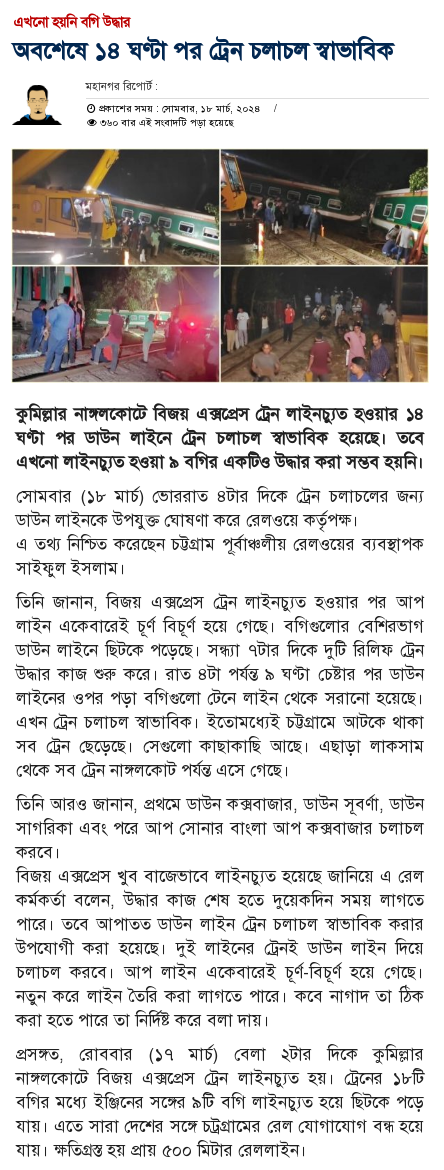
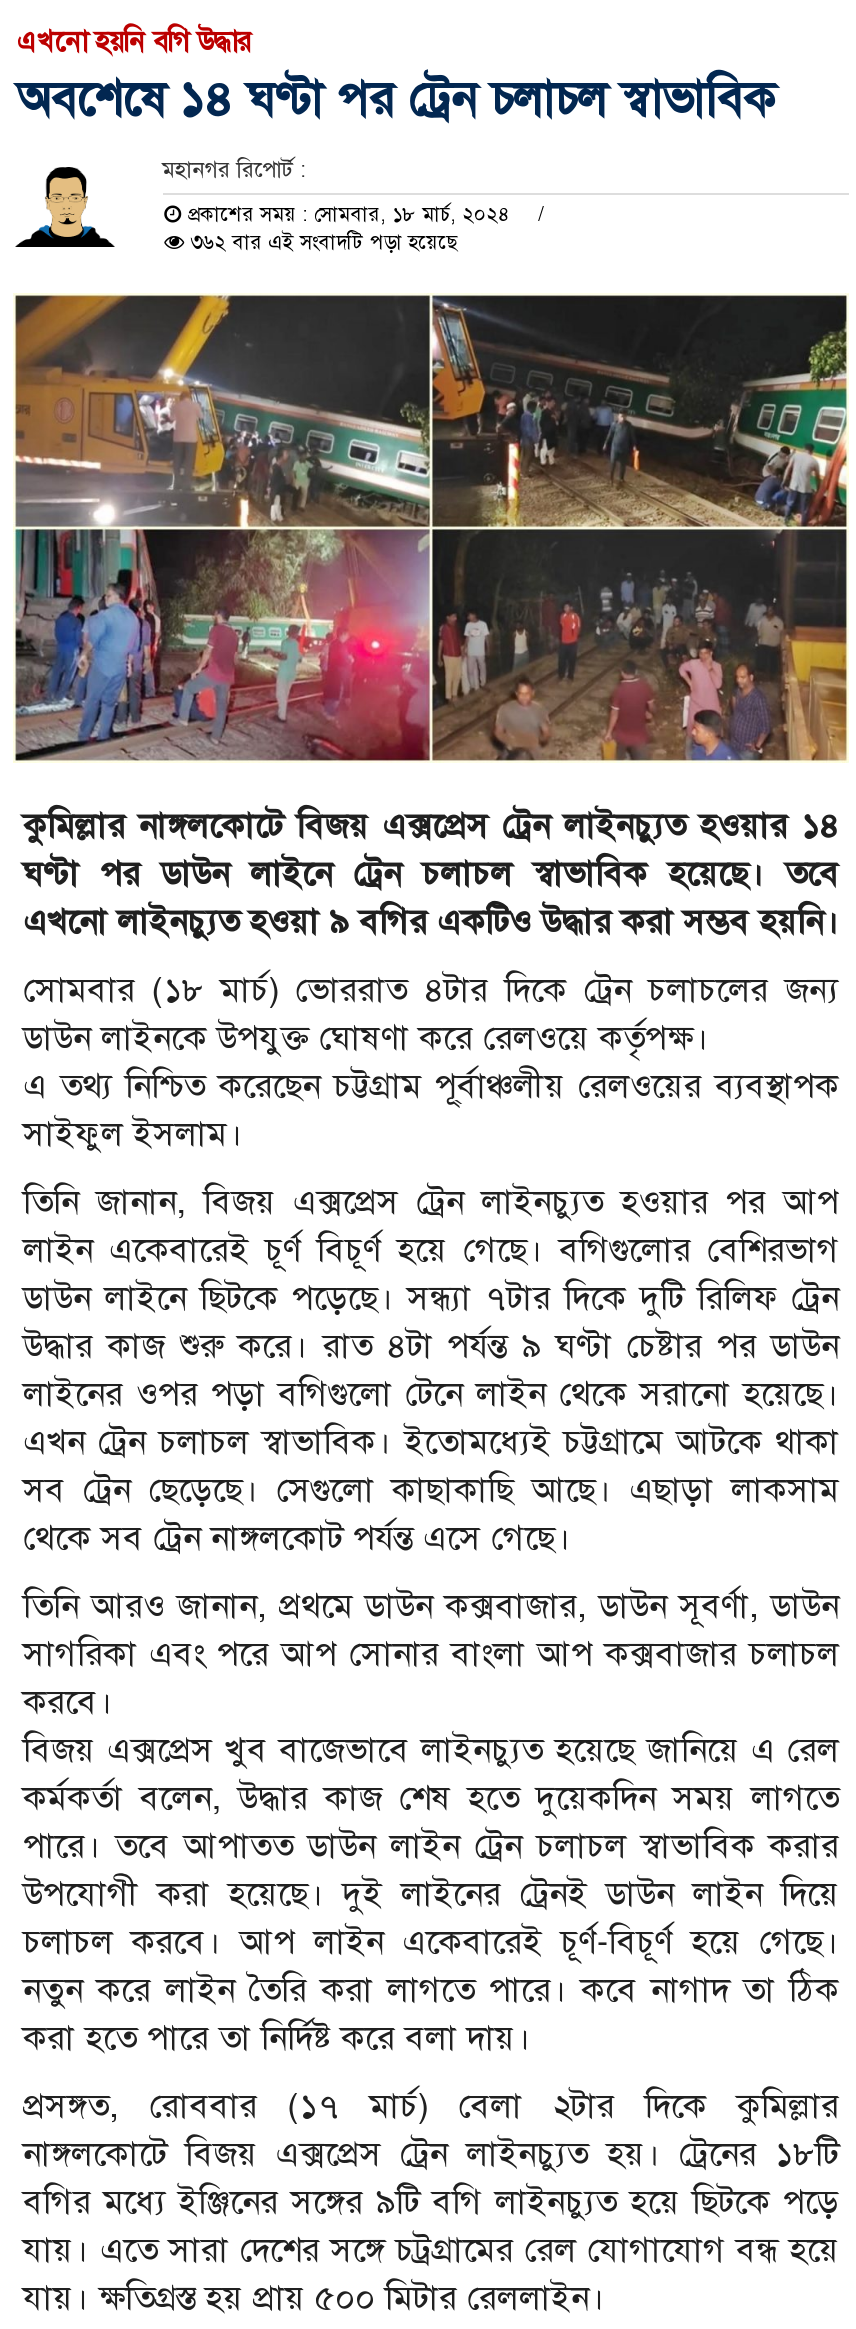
[97,116,234,129] ৩৬০ বার এই সংবাদটি পড়া হয়েছে -> [184,230,458,256] ৩৬২ বার এই সংবাদটি পড়া হয়েছে

